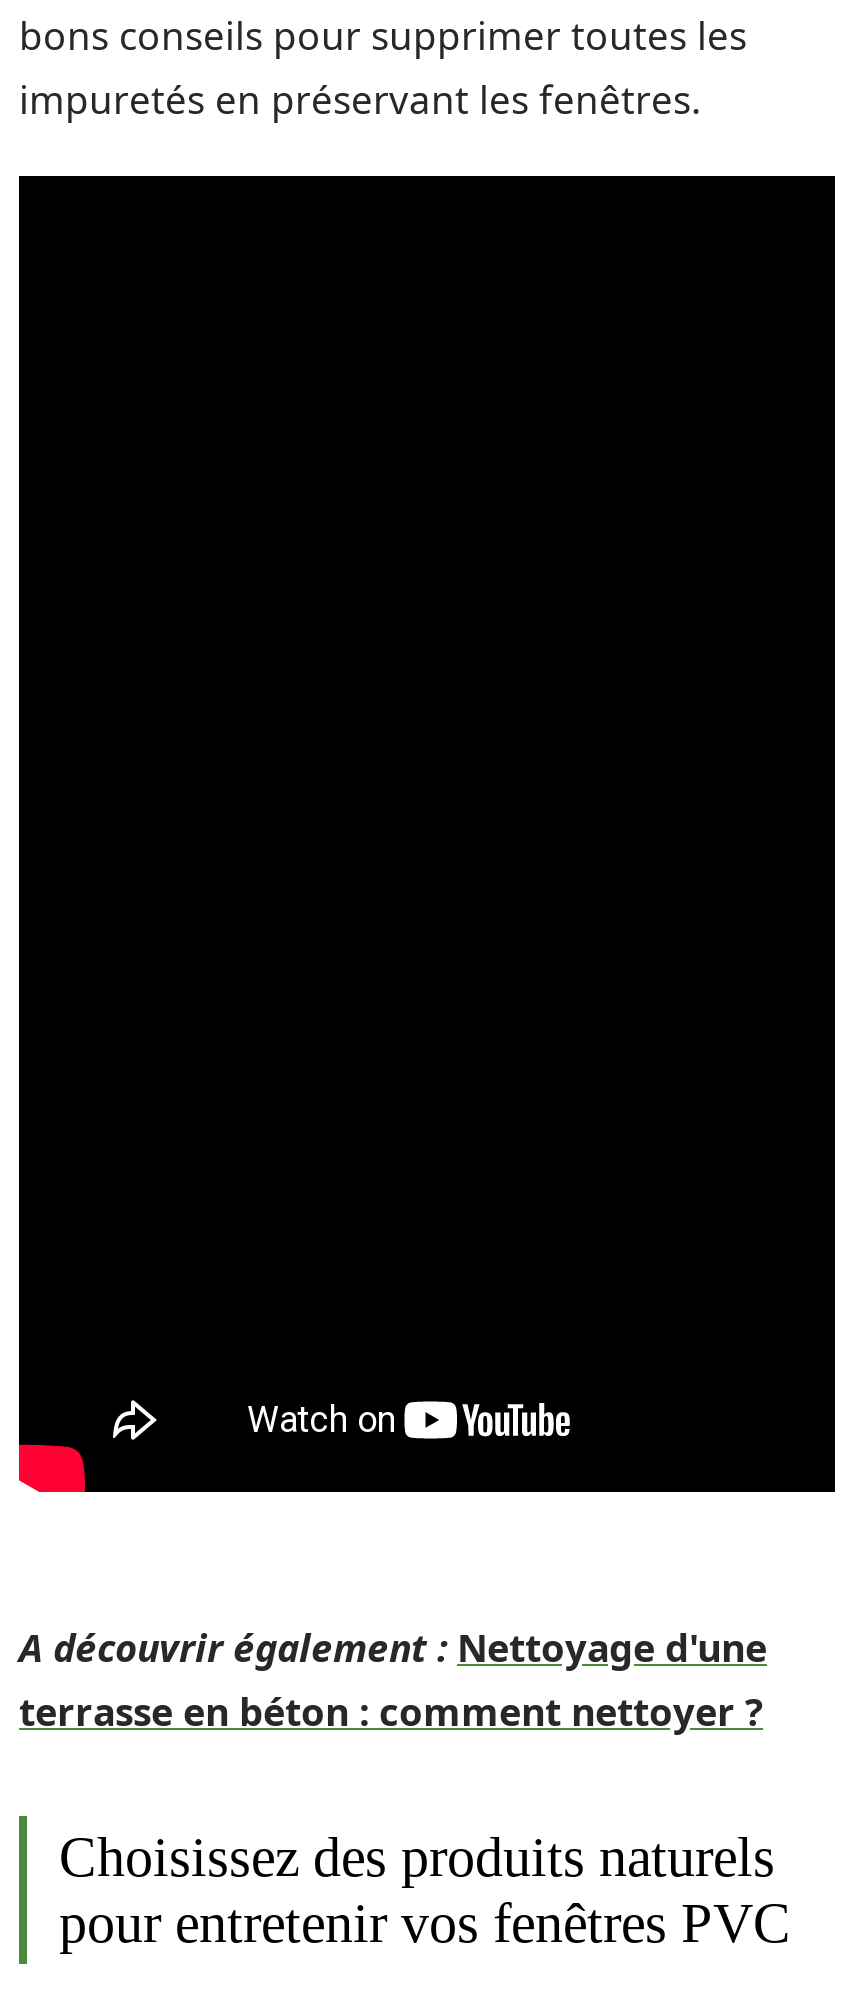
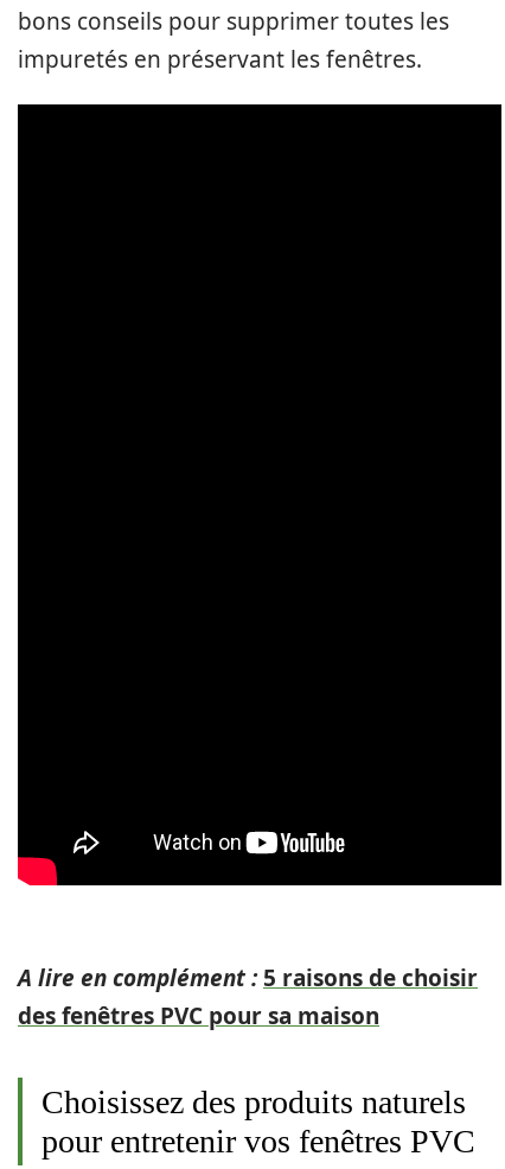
[19,1621,767,1737] A découvrir également : Nettoyage d'une | terrasse en béton : comment nettoyer ? -> [18,962,478,1031] A lire en complément : 5 raisons de choisir | des fenêtres PVC pour sa maison

